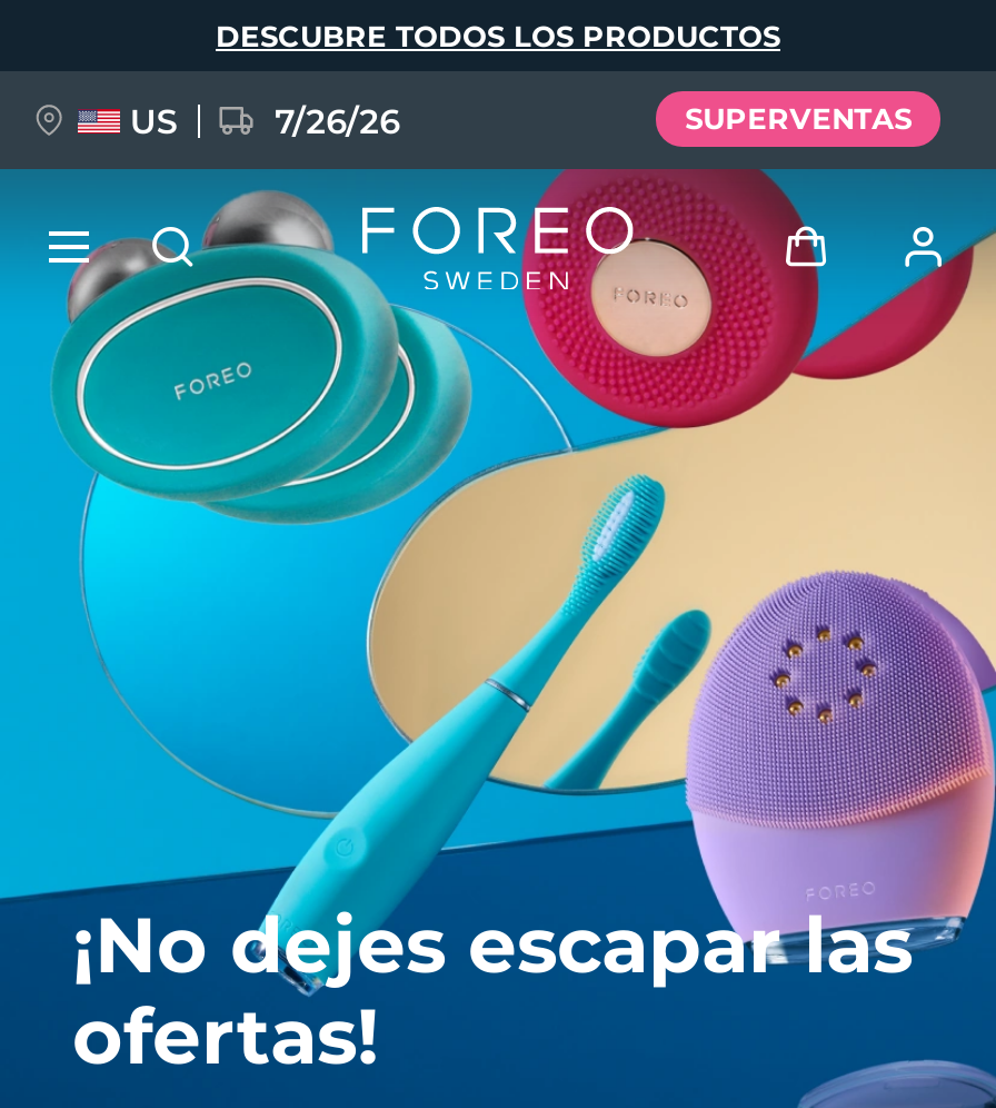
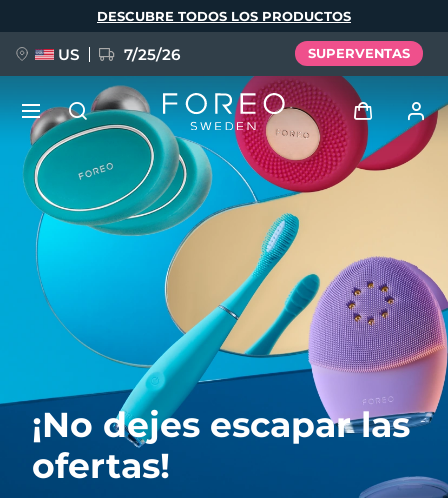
[275,101,399,143] 7/26/26 -> [124,45,180,64] 7/25/26

